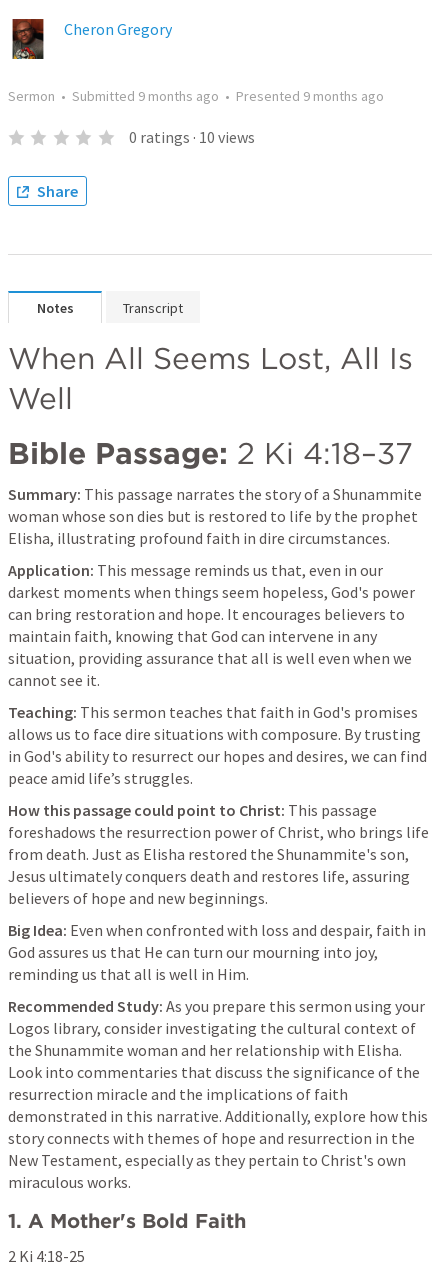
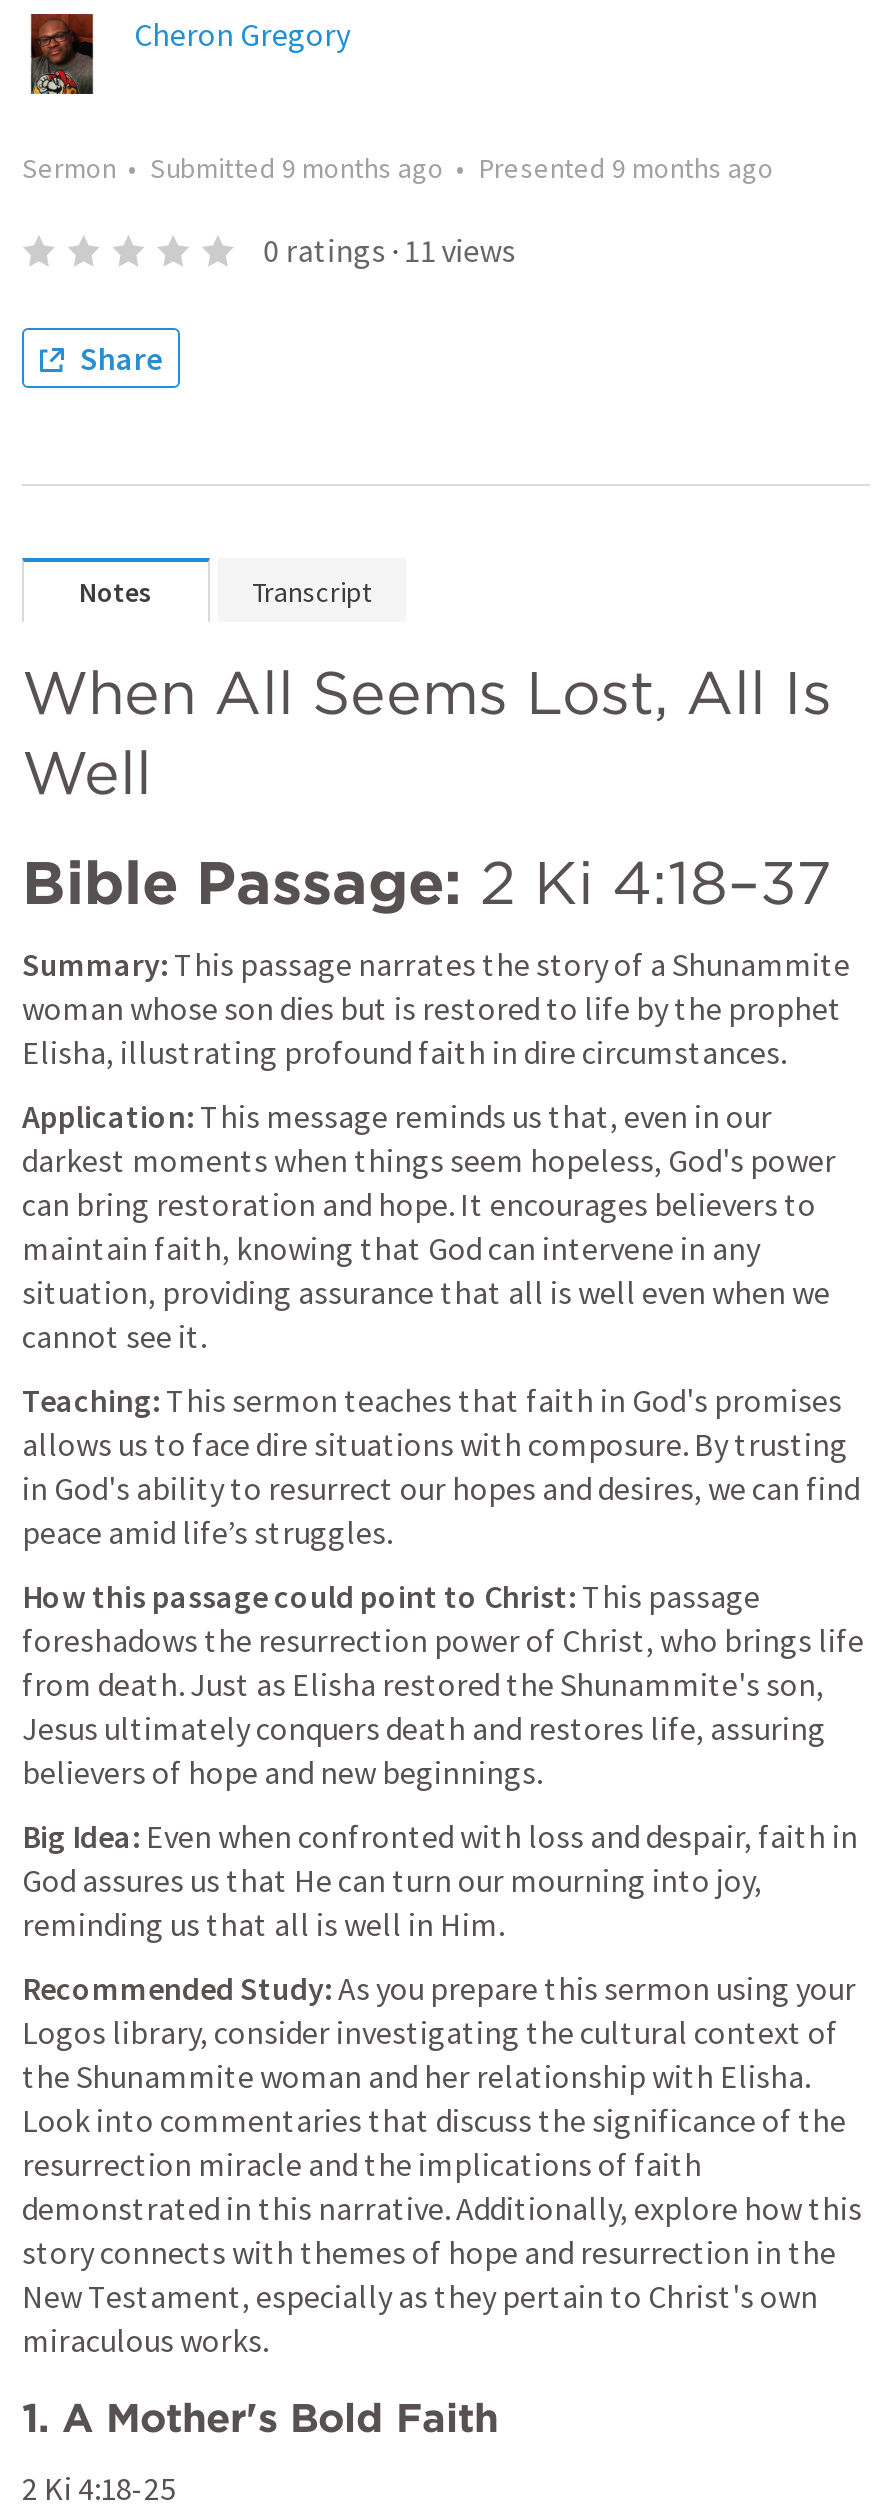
[129,127,255,147] 0 ratings · 10 views -> [263,230,515,270] 0 ratings · 11 views

